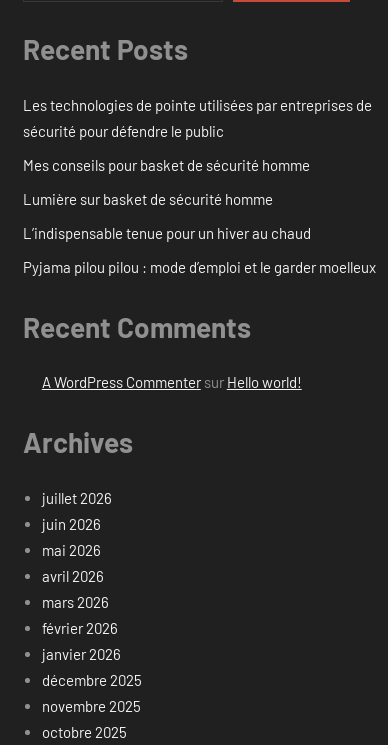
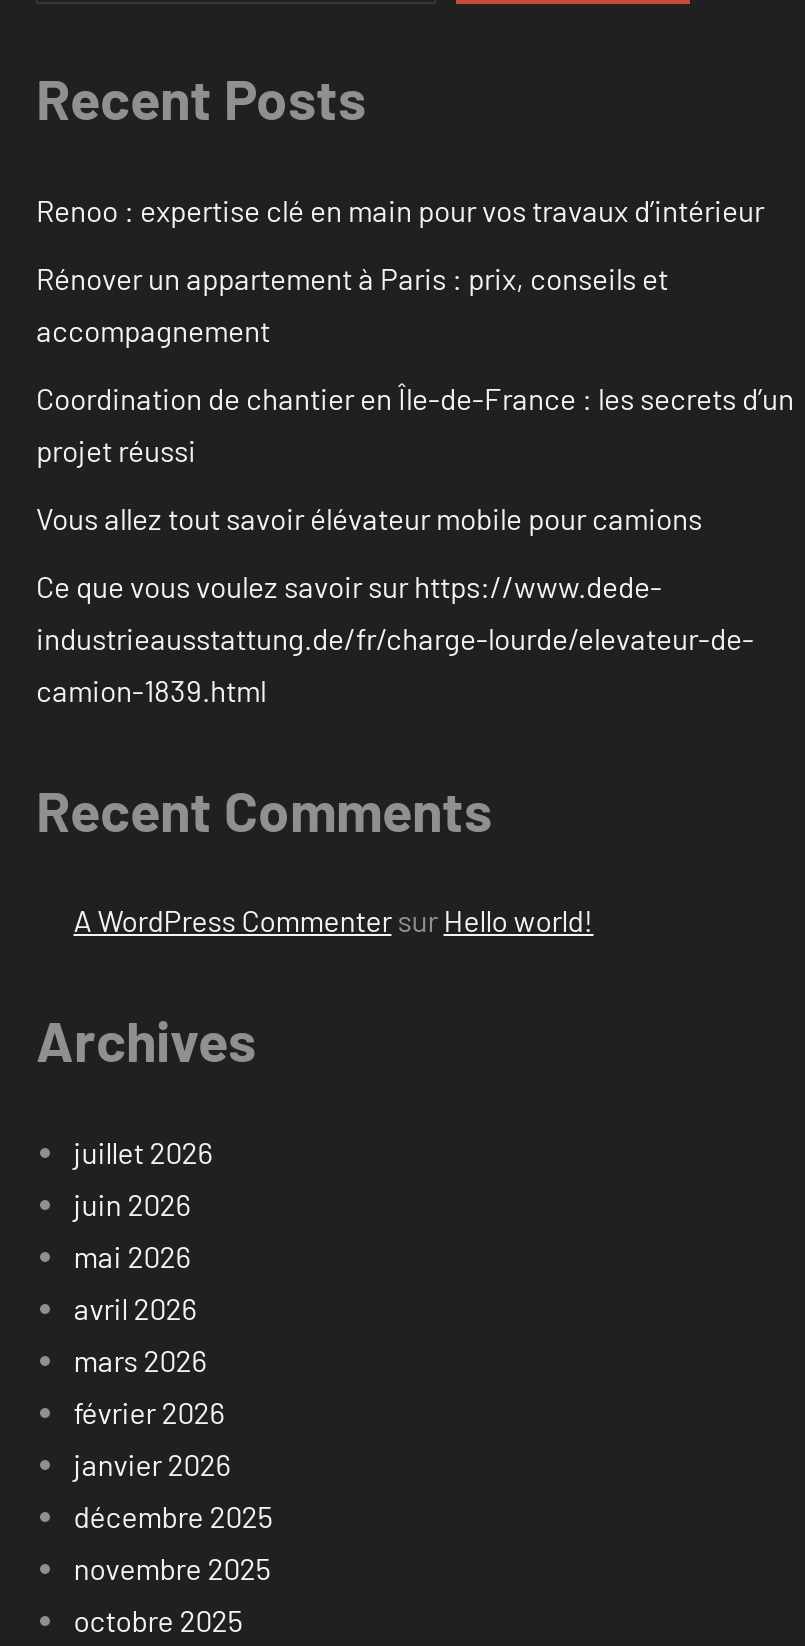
[23,96,372,140] Les technologies de pointe utilisées par entreprises de | sécurité pour défendre le public -> [36,192,764,228] Renoo : expertise clé en main pour vos travaux d’intérieur
[23,156,310,174] Mes conseils pour basket de sécurité homme -> [36,260,668,348] Rénover un appartement à Paris : prix, conseils et | accompagnement
[23,190,273,208] Lumière sur basket de sécurité homme -> [36,380,794,468] Coordination de chantier en Île-de-France : les secrets d’un | projet réussi
[23,224,311,242] L’indispensable tenue pour un hiver au chaud -> [36,500,702,536] Vous allez tout savoir élévateur mobile pour camions
[23,258,376,276] Pyjama pilou pilou : mode d’emploi et le garder moelleux -> [36,568,754,708] Ce que vous voulez savoir sur https://www.dede- | industrieausstattung.de/fr/charge-lourde/elevateur-de- | camion-1839.html

